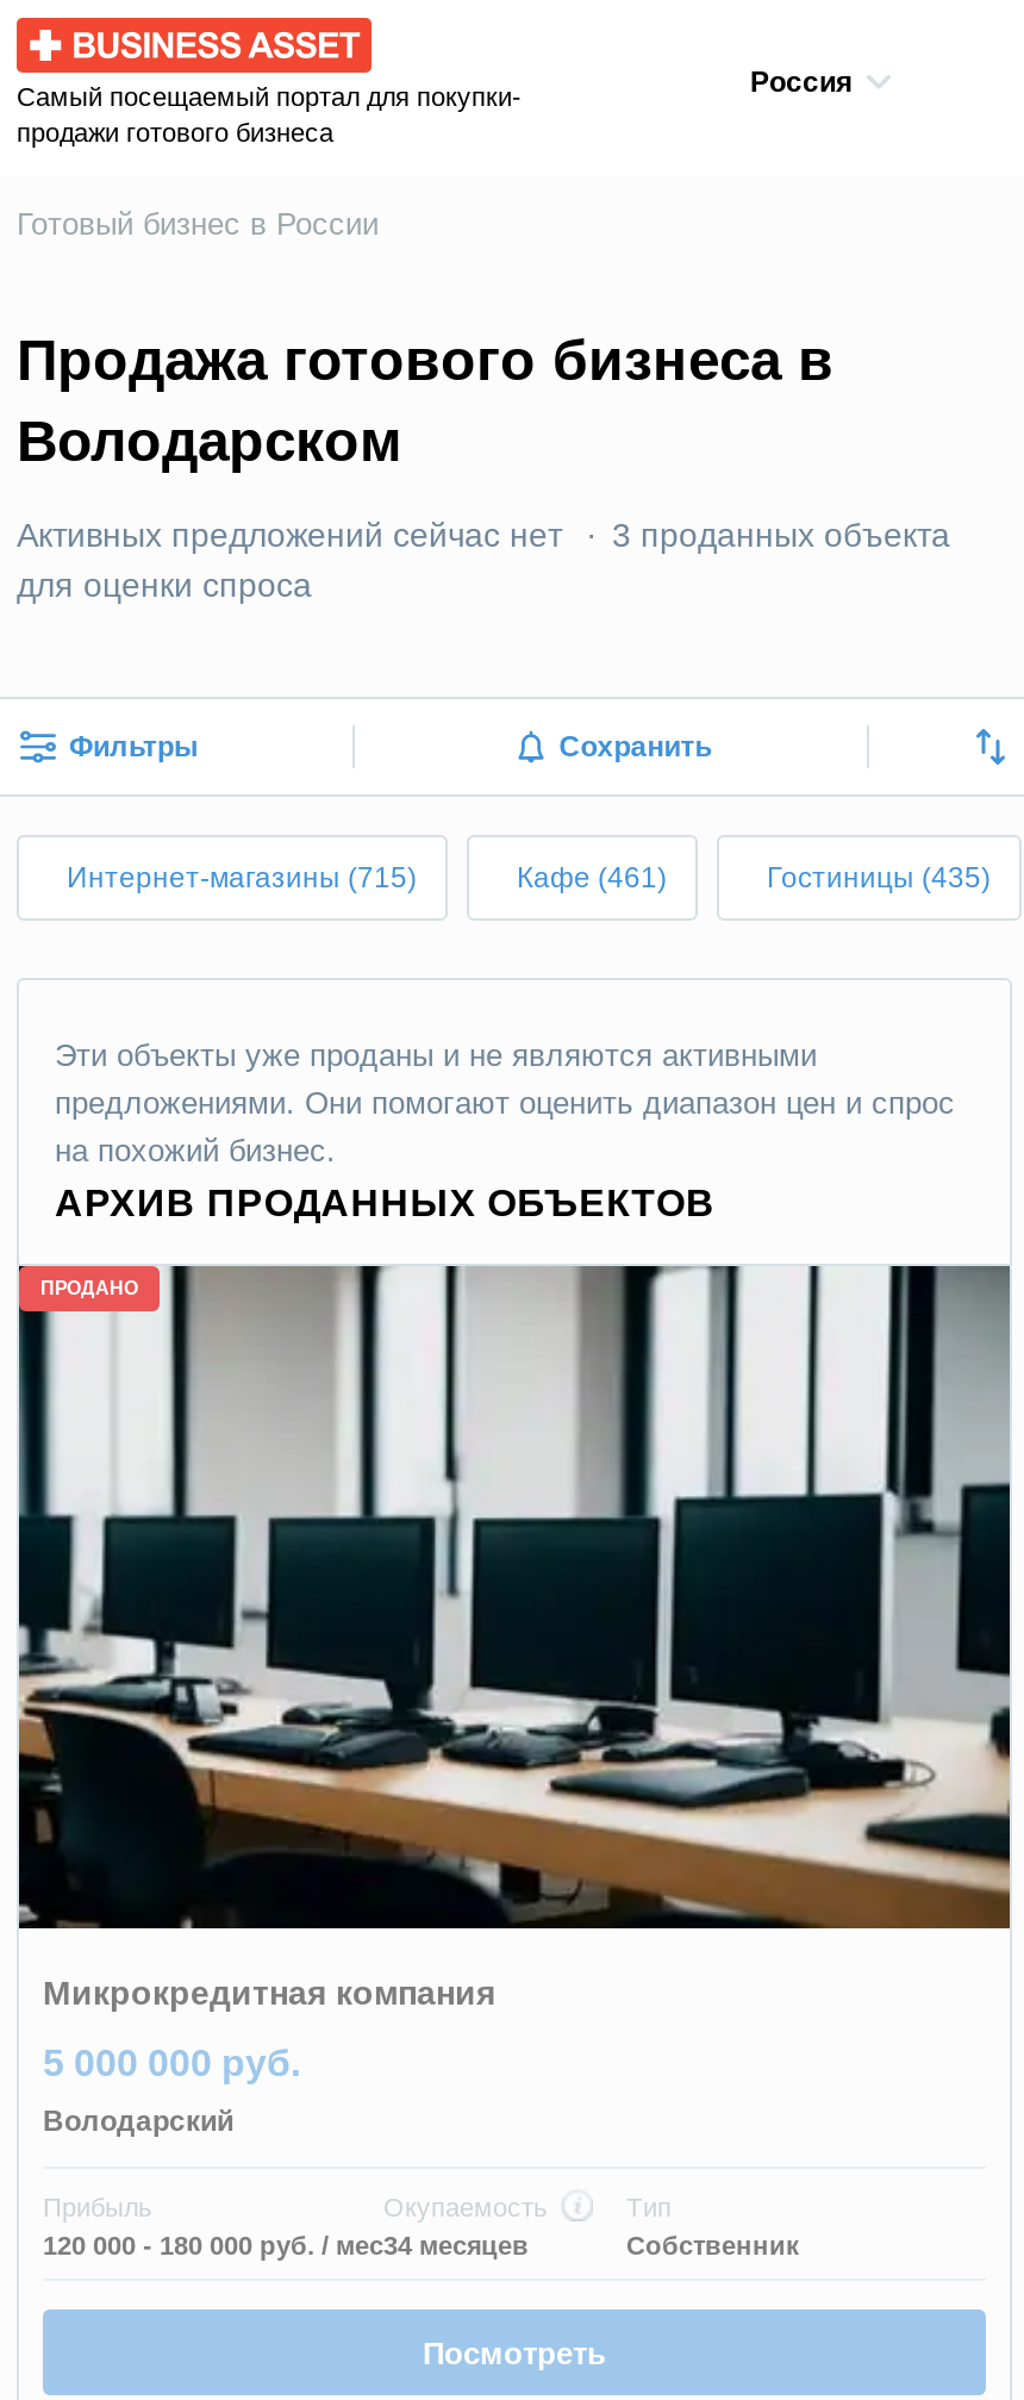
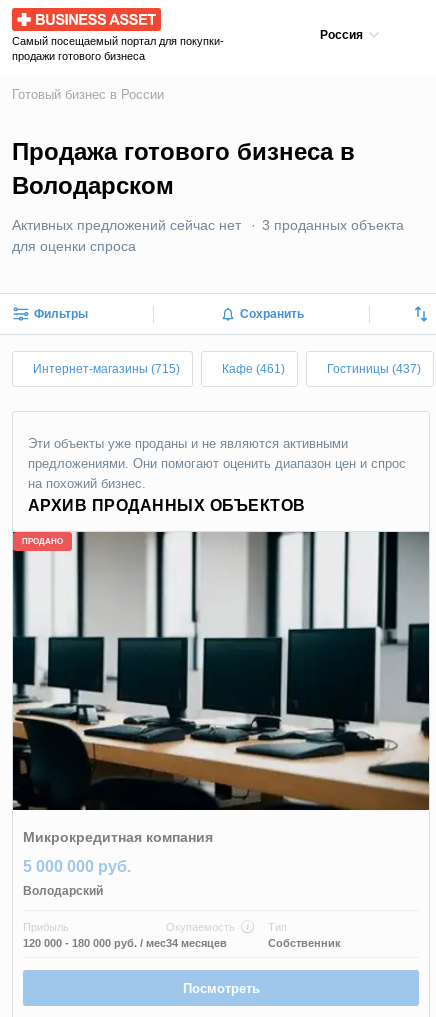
[767,861,991,894] Гостиницы (435) -> [327,362,421,376] Гостиницы (437)

